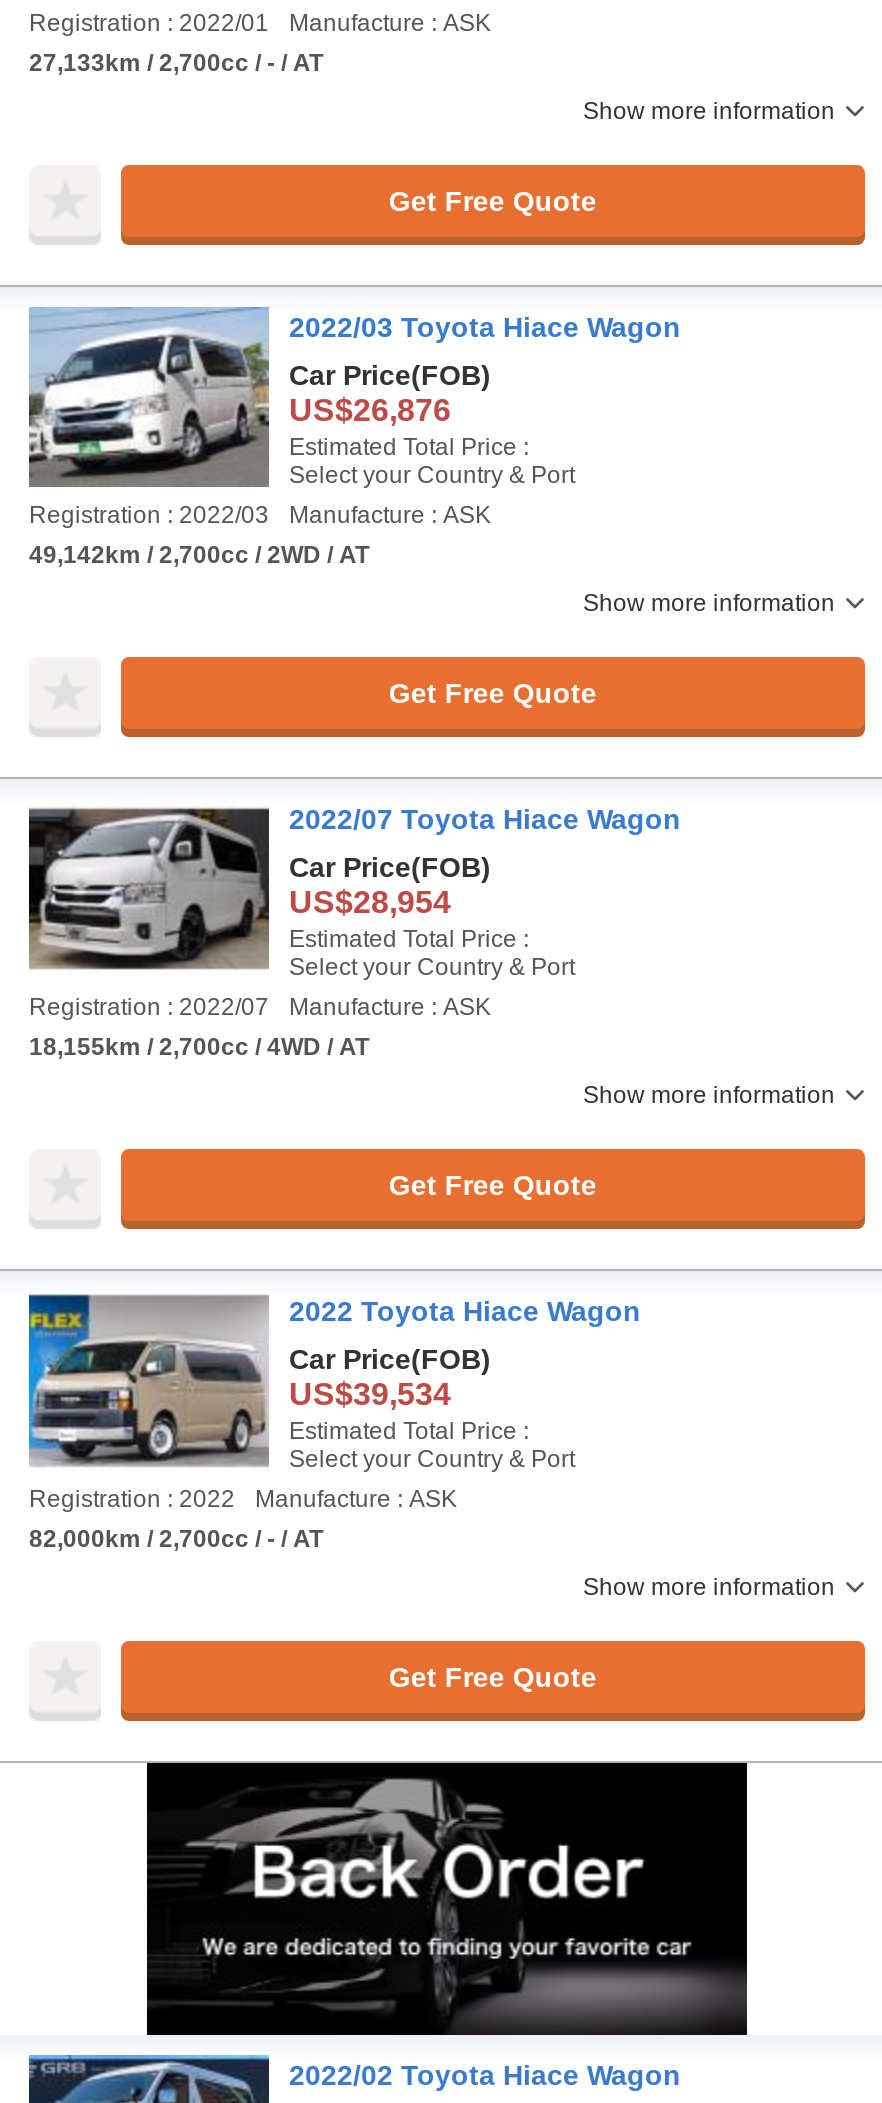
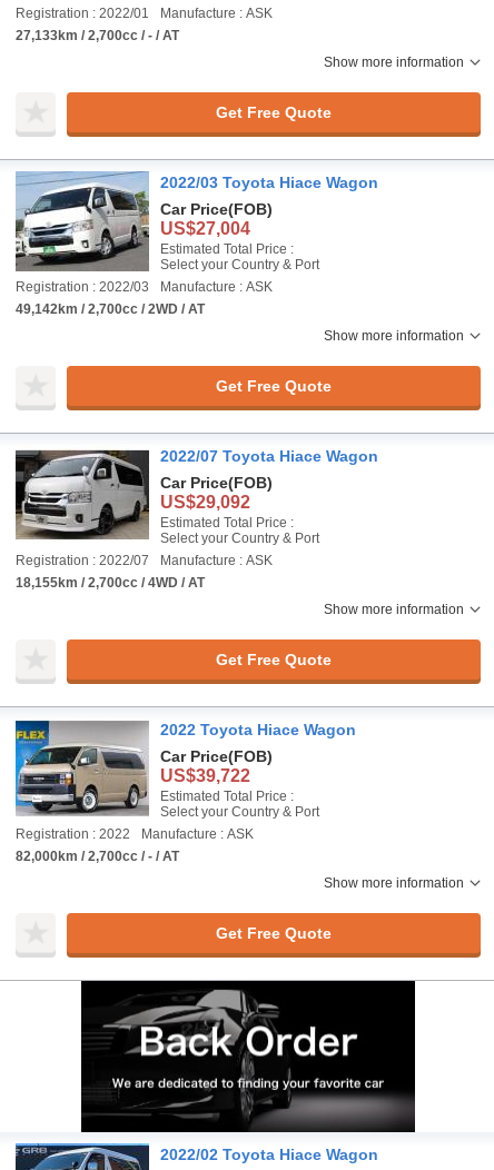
[289,393,451,427] US$26,876 -> [160,219,250,238] US$27,004
[289,885,451,919] US$28,954 -> [160,493,250,512] US$29,092
[289,1377,451,1411] US$39,534 -> [160,766,250,785] US$39,722

